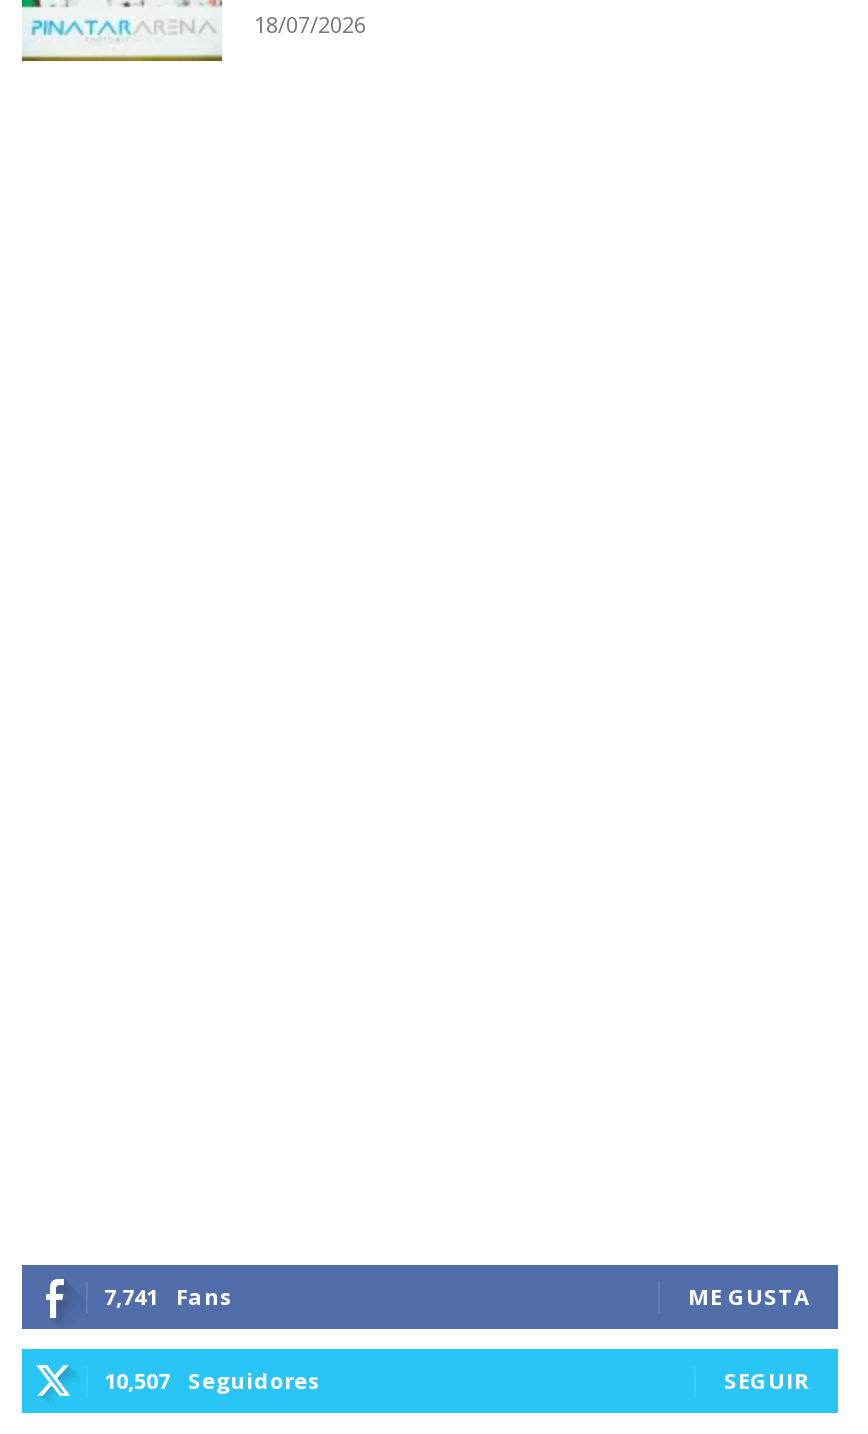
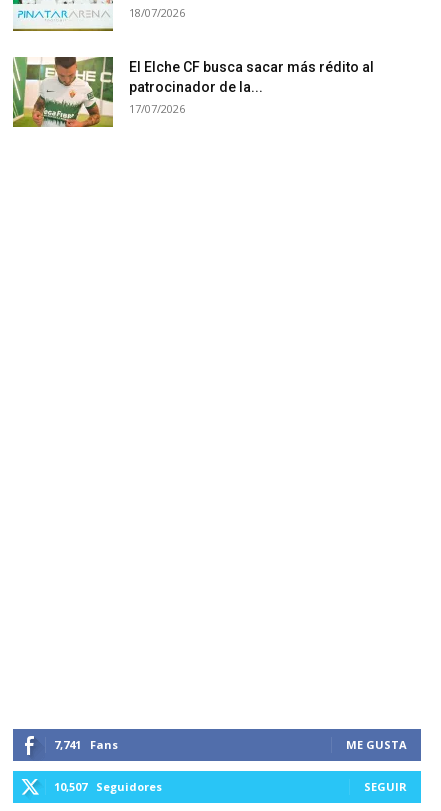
none -> [12,56,374,128] [image] | El Elche CF busca sacar más rédito al | patrocinador de la... | 17/07/2026

